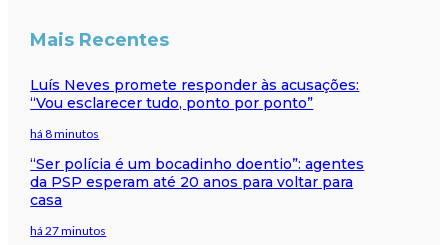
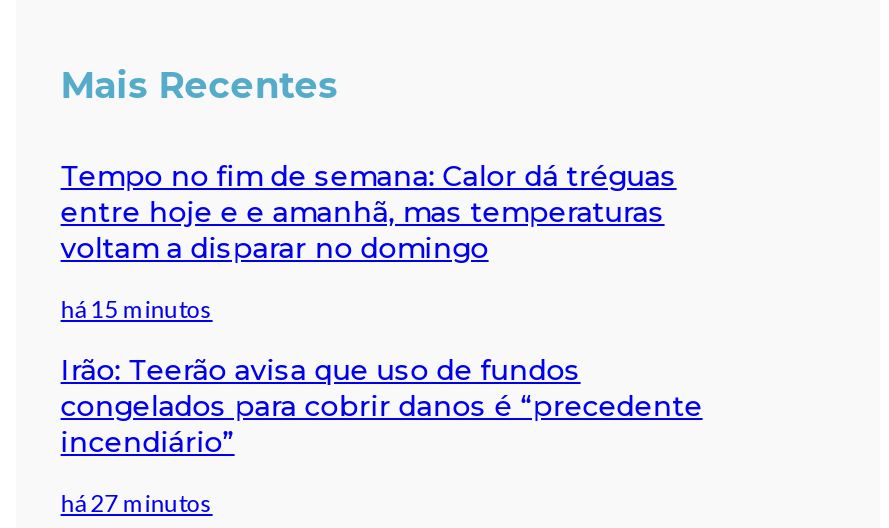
[30,76,359,112] Luís Neves promete responder às acusações: | “Vou esclarecer tudo, ponto por ponto” -> [61,158,677,266] Tempo no fim de semana: Calor dá tréguas | entre hoje e e amanhã, mas temperaturas | voltam a disparar no domingo
[30,126,99,141] há 8 minutos -> [61,294,213,324] há 15 minutos
[30,155,364,209] “Ser polícia é um bocadinho doentio”: agentes | da PSP esperam até 20 anos para voltar para | casa -> [61,352,703,460] Irão: Teerão avisa que uso de fundos | congelados para cobrir danos é “precedente | incendiário”

